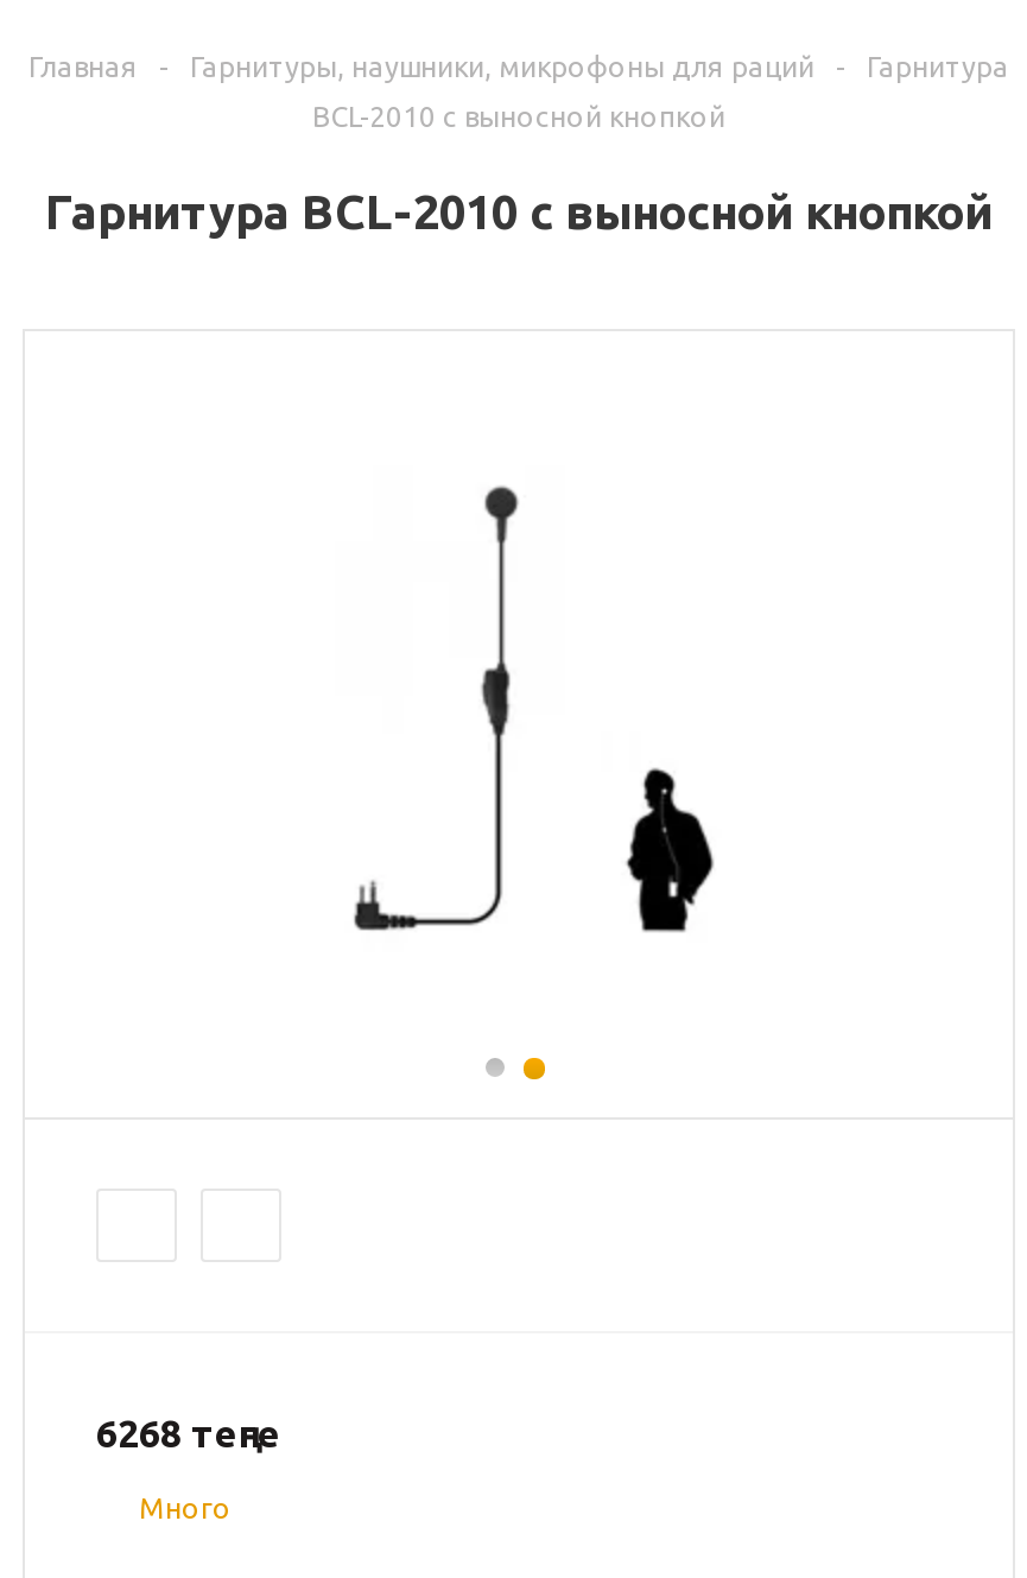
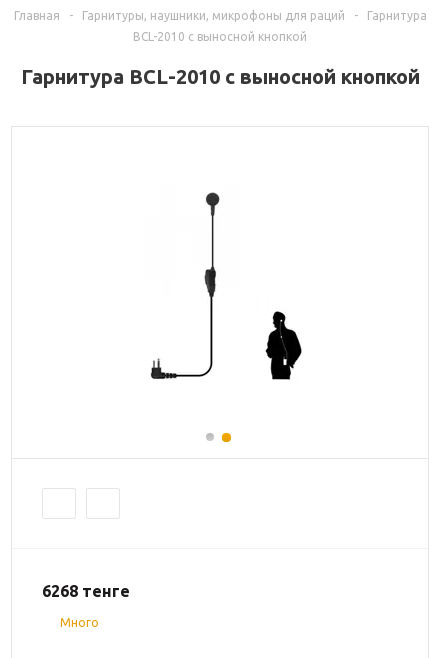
[96,1412,281,1455] 6268 теңге -> [42,582,130,600] 6268 тенге

